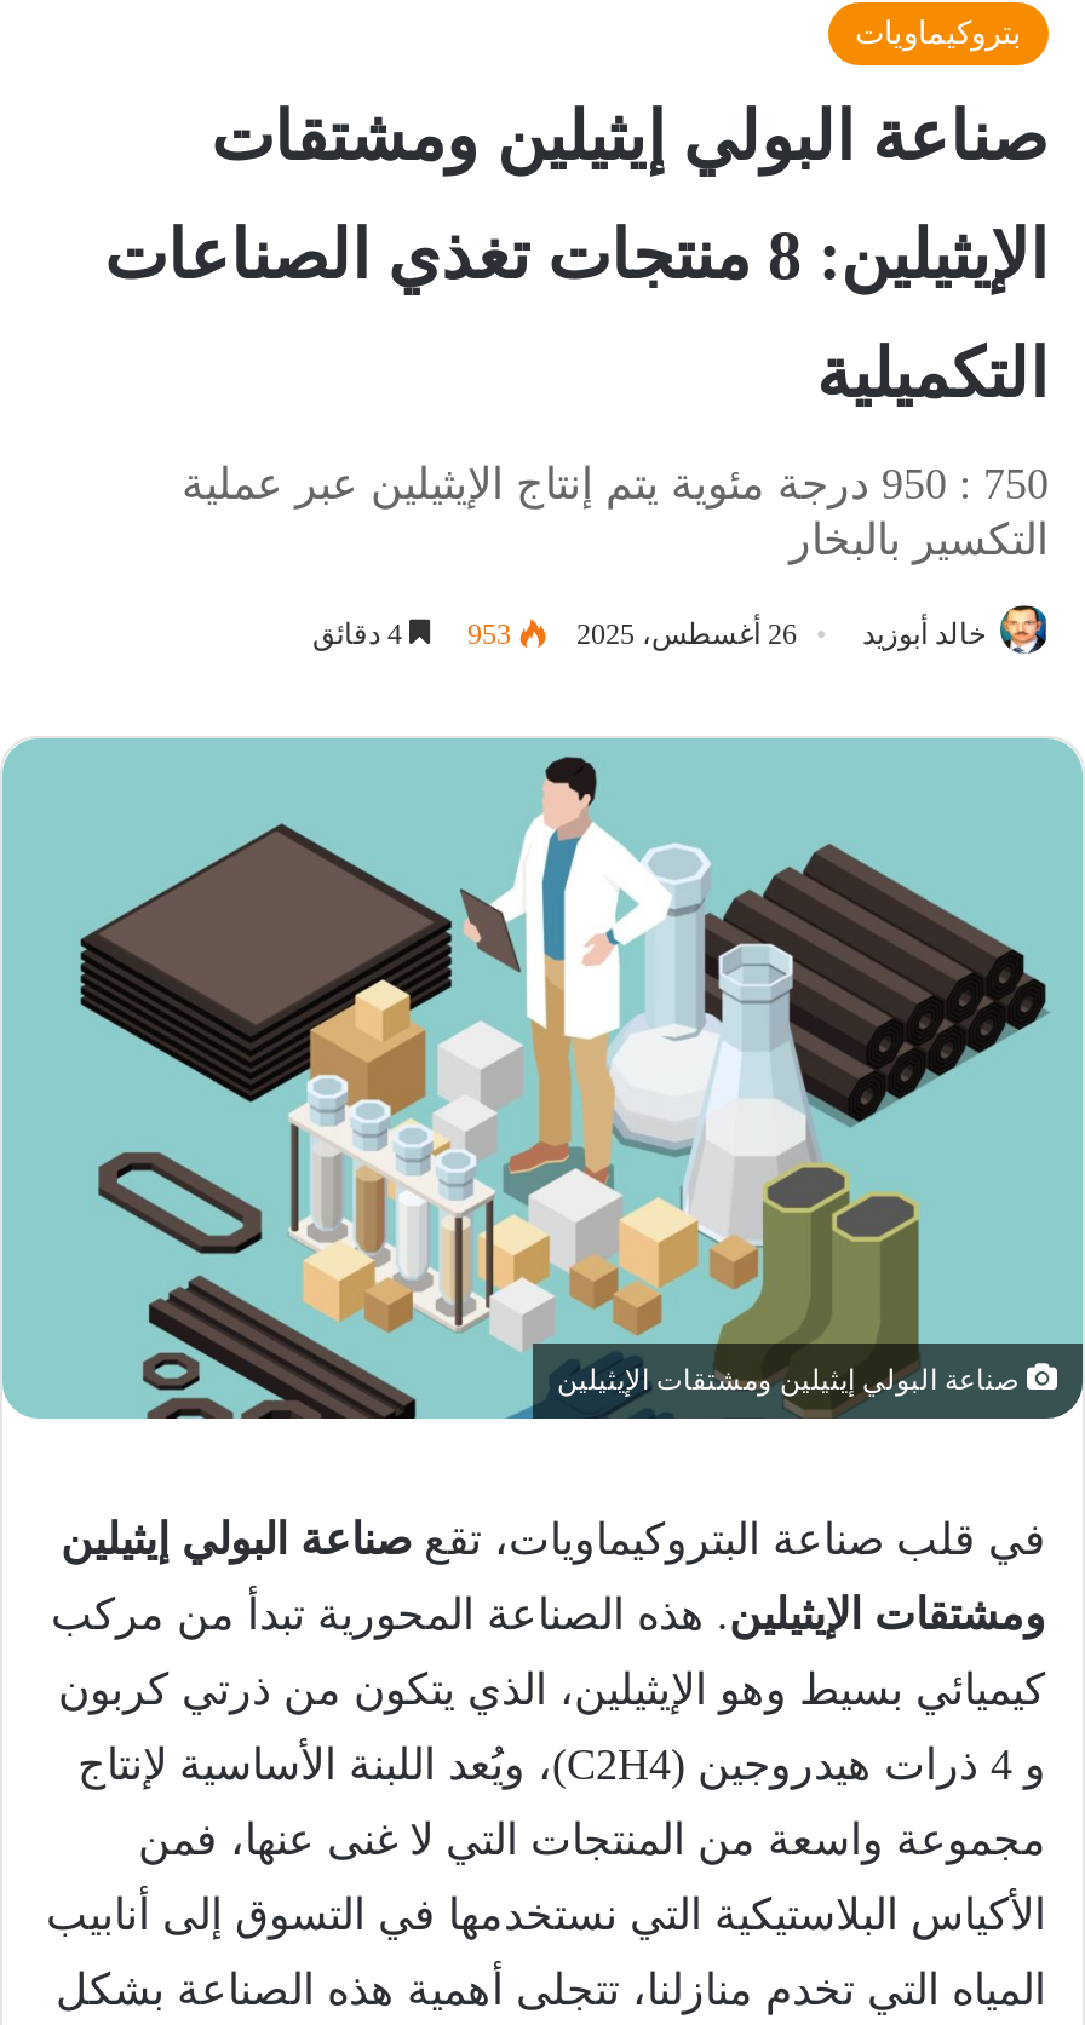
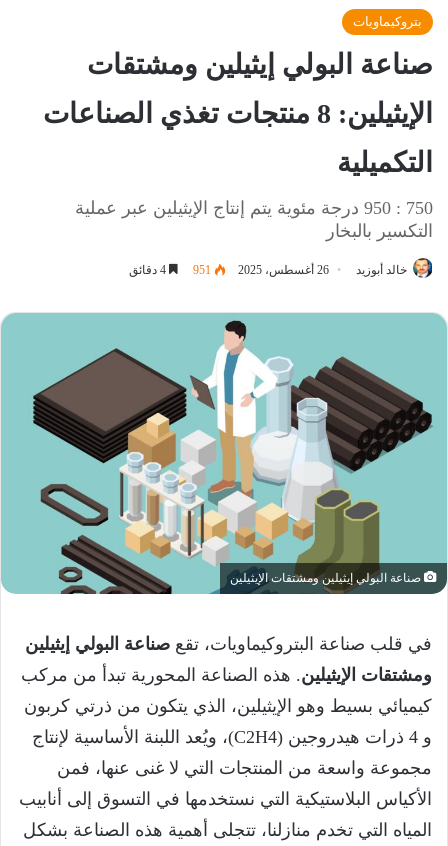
[467,616,511,650] 953 -> [193,262,211,276] 951

